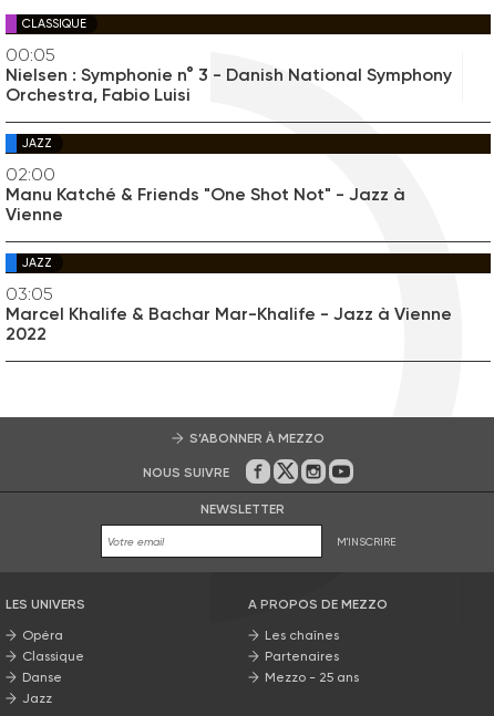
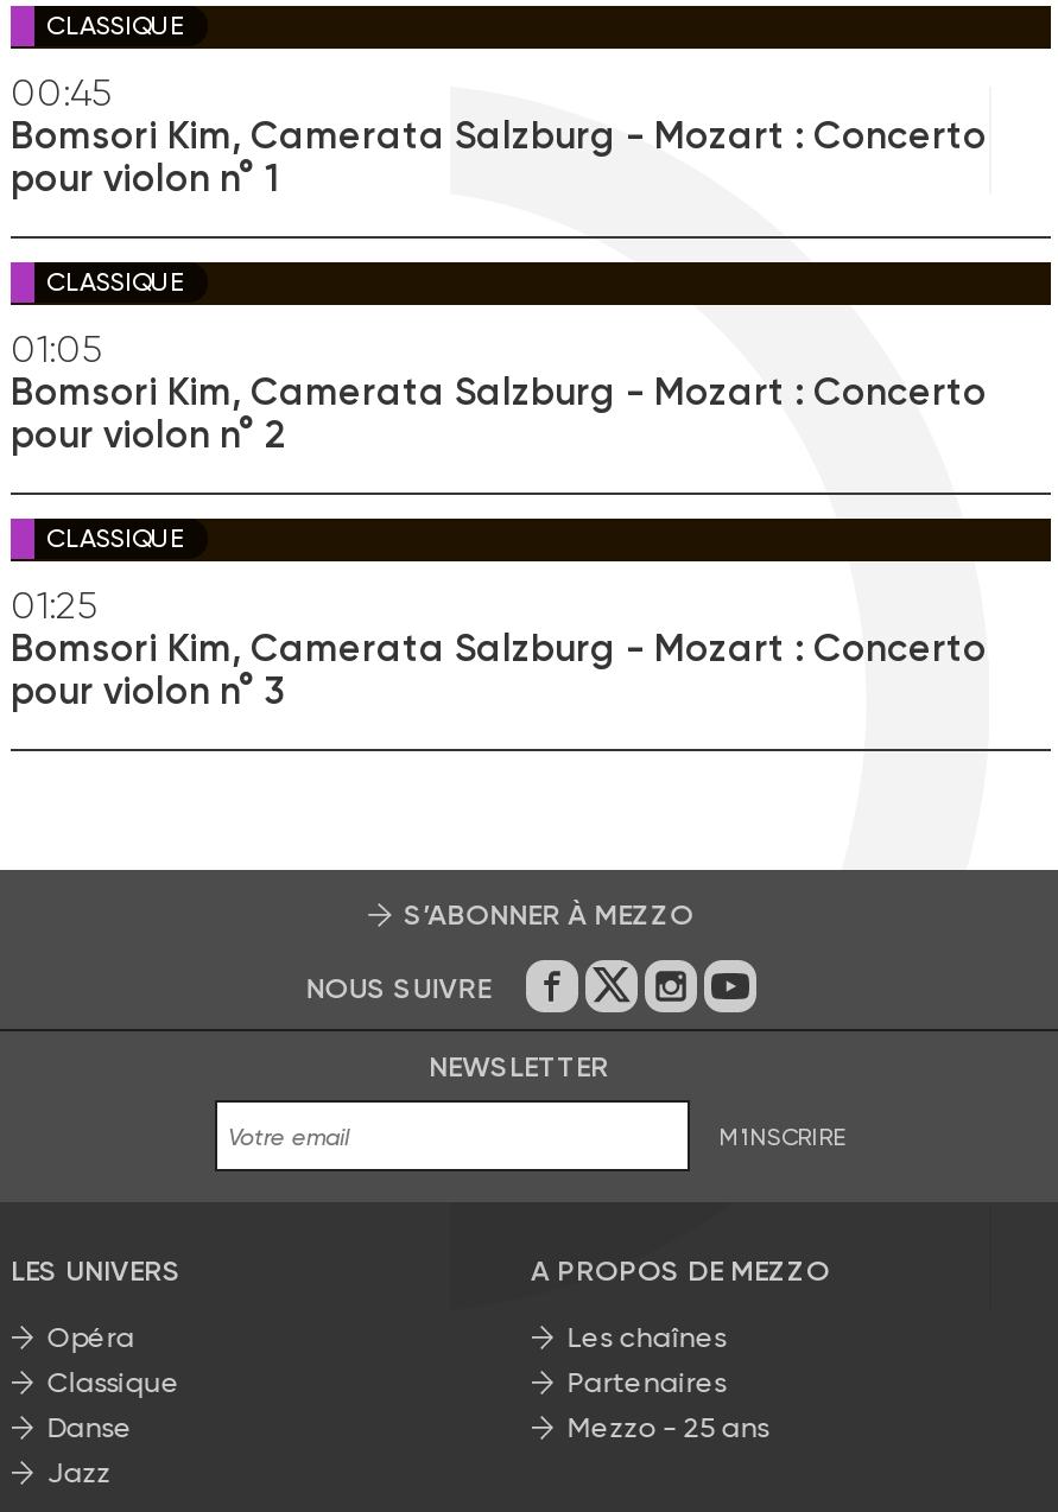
[6,44,452,105] 00:05 | Nielsen : Symphonie n° 3 - Danish National Symphony | Orchestra, Fabio Luisi -> [11,69,987,200] 00:45 | Bomsori Kim, Camerata Salzburg - Mozart : Concerto | pour violon n° 1
[22,136,52,150] JAZZ -> [46,266,184,297] CLASSIQUE
[6,163,405,224] 02:00 | Manu Katché & Friends "One Shot Not" - Jazz à | Vienne -> [11,326,987,456] 01:05 | Bomsori Kim, Camerata Salzburg - Mozart : Concerto | pour violon n° 2
[22,255,52,270] JAZZ -> [46,523,184,554] CLASSIQUE
[6,283,452,344] 03:05 | Marcel Khalife & Bachar Mar-Khalife - Jazz à Vienne | 2022 -> [11,582,987,713] 01:25 | Bomsori Kim, Camerata Salzburg - Mozart : Concerto | pour violon n° 3

